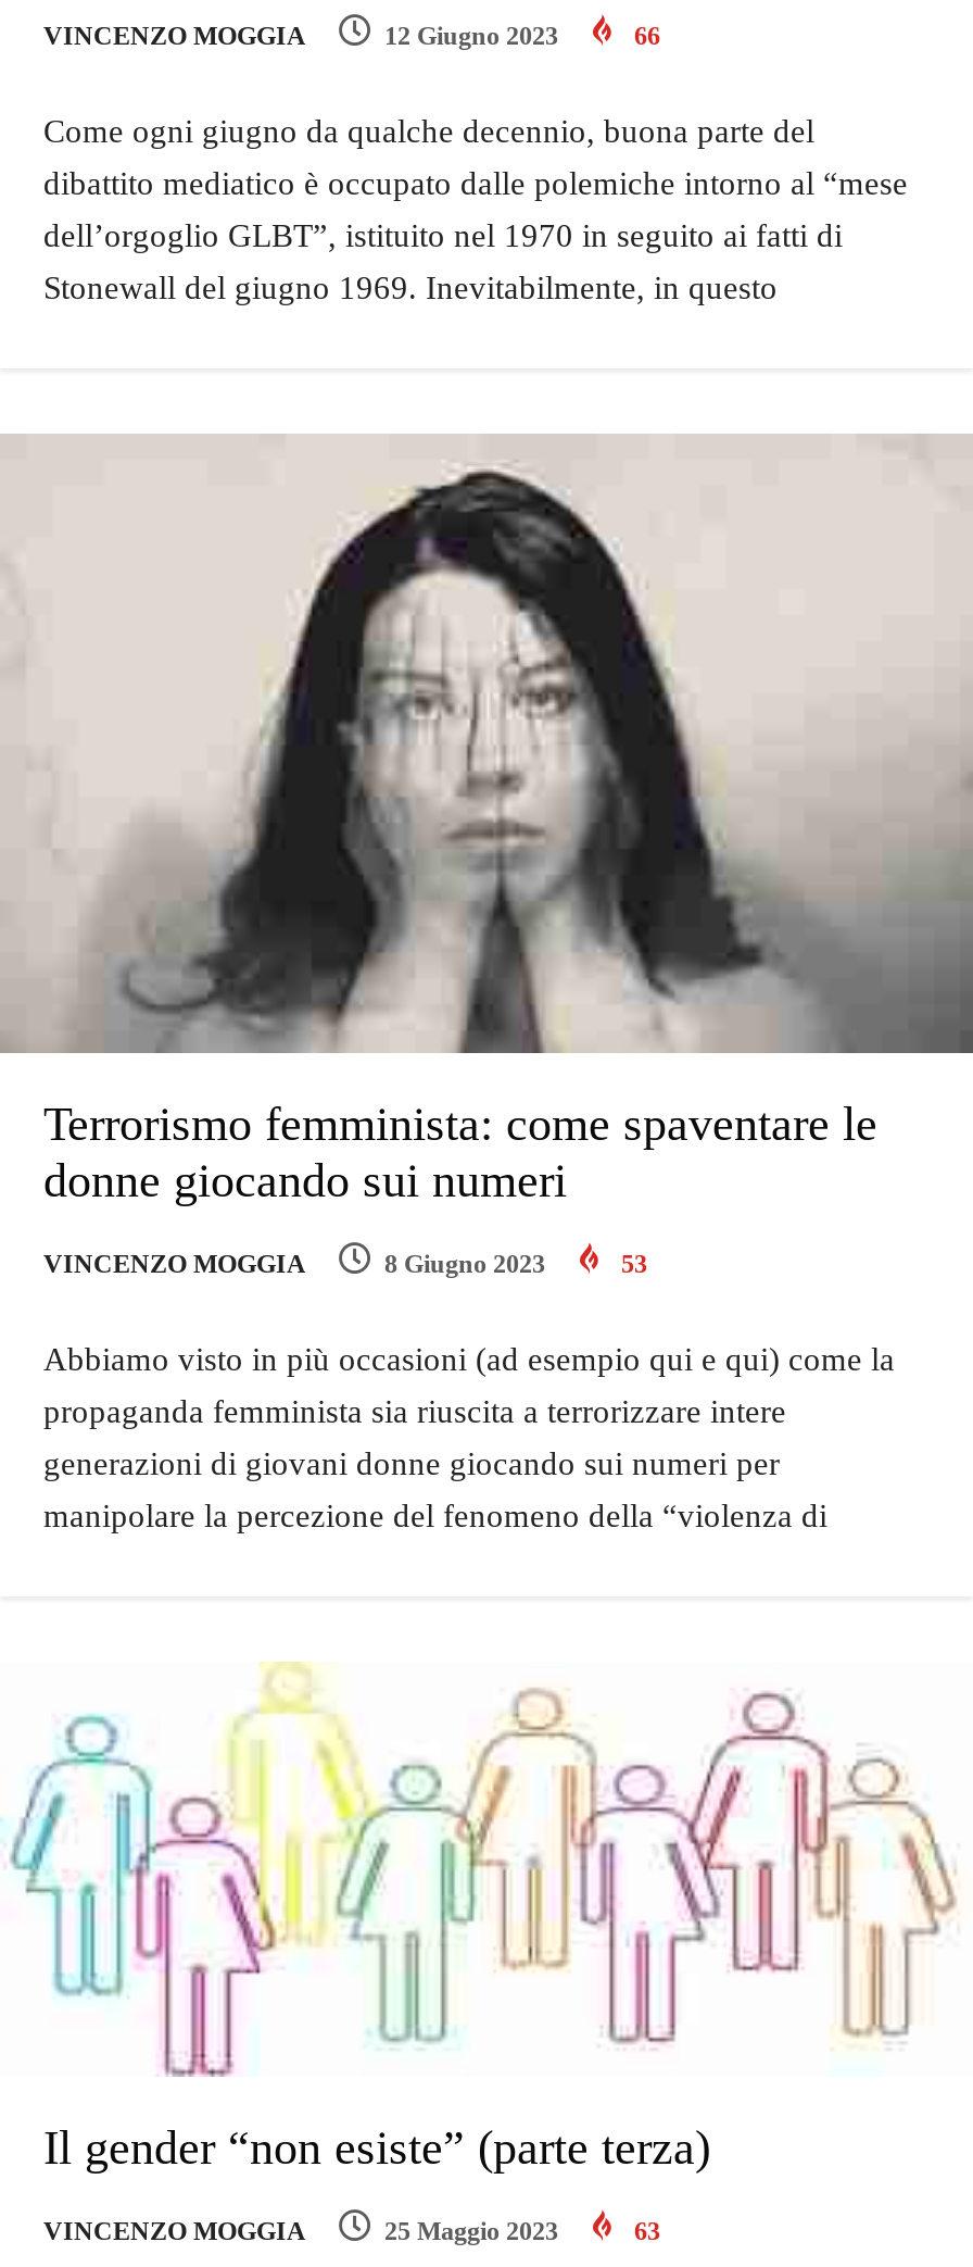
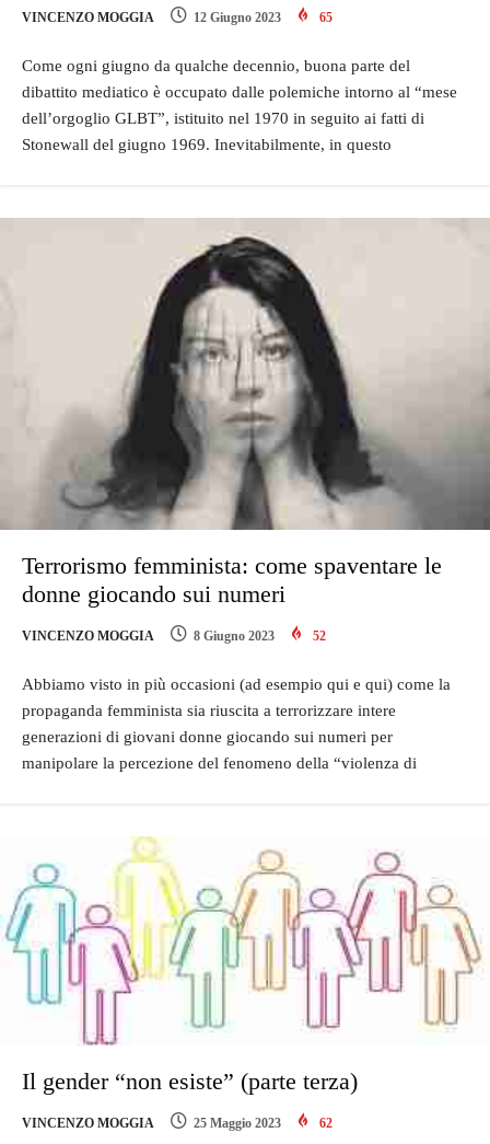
[628,21,660,52] 66 -> [316,10,332,25] 65
[615,1250,647,1280] 53 -> [310,628,326,644] 52
[628,2217,660,2247] 63 -> [316,1116,332,1131] 62

